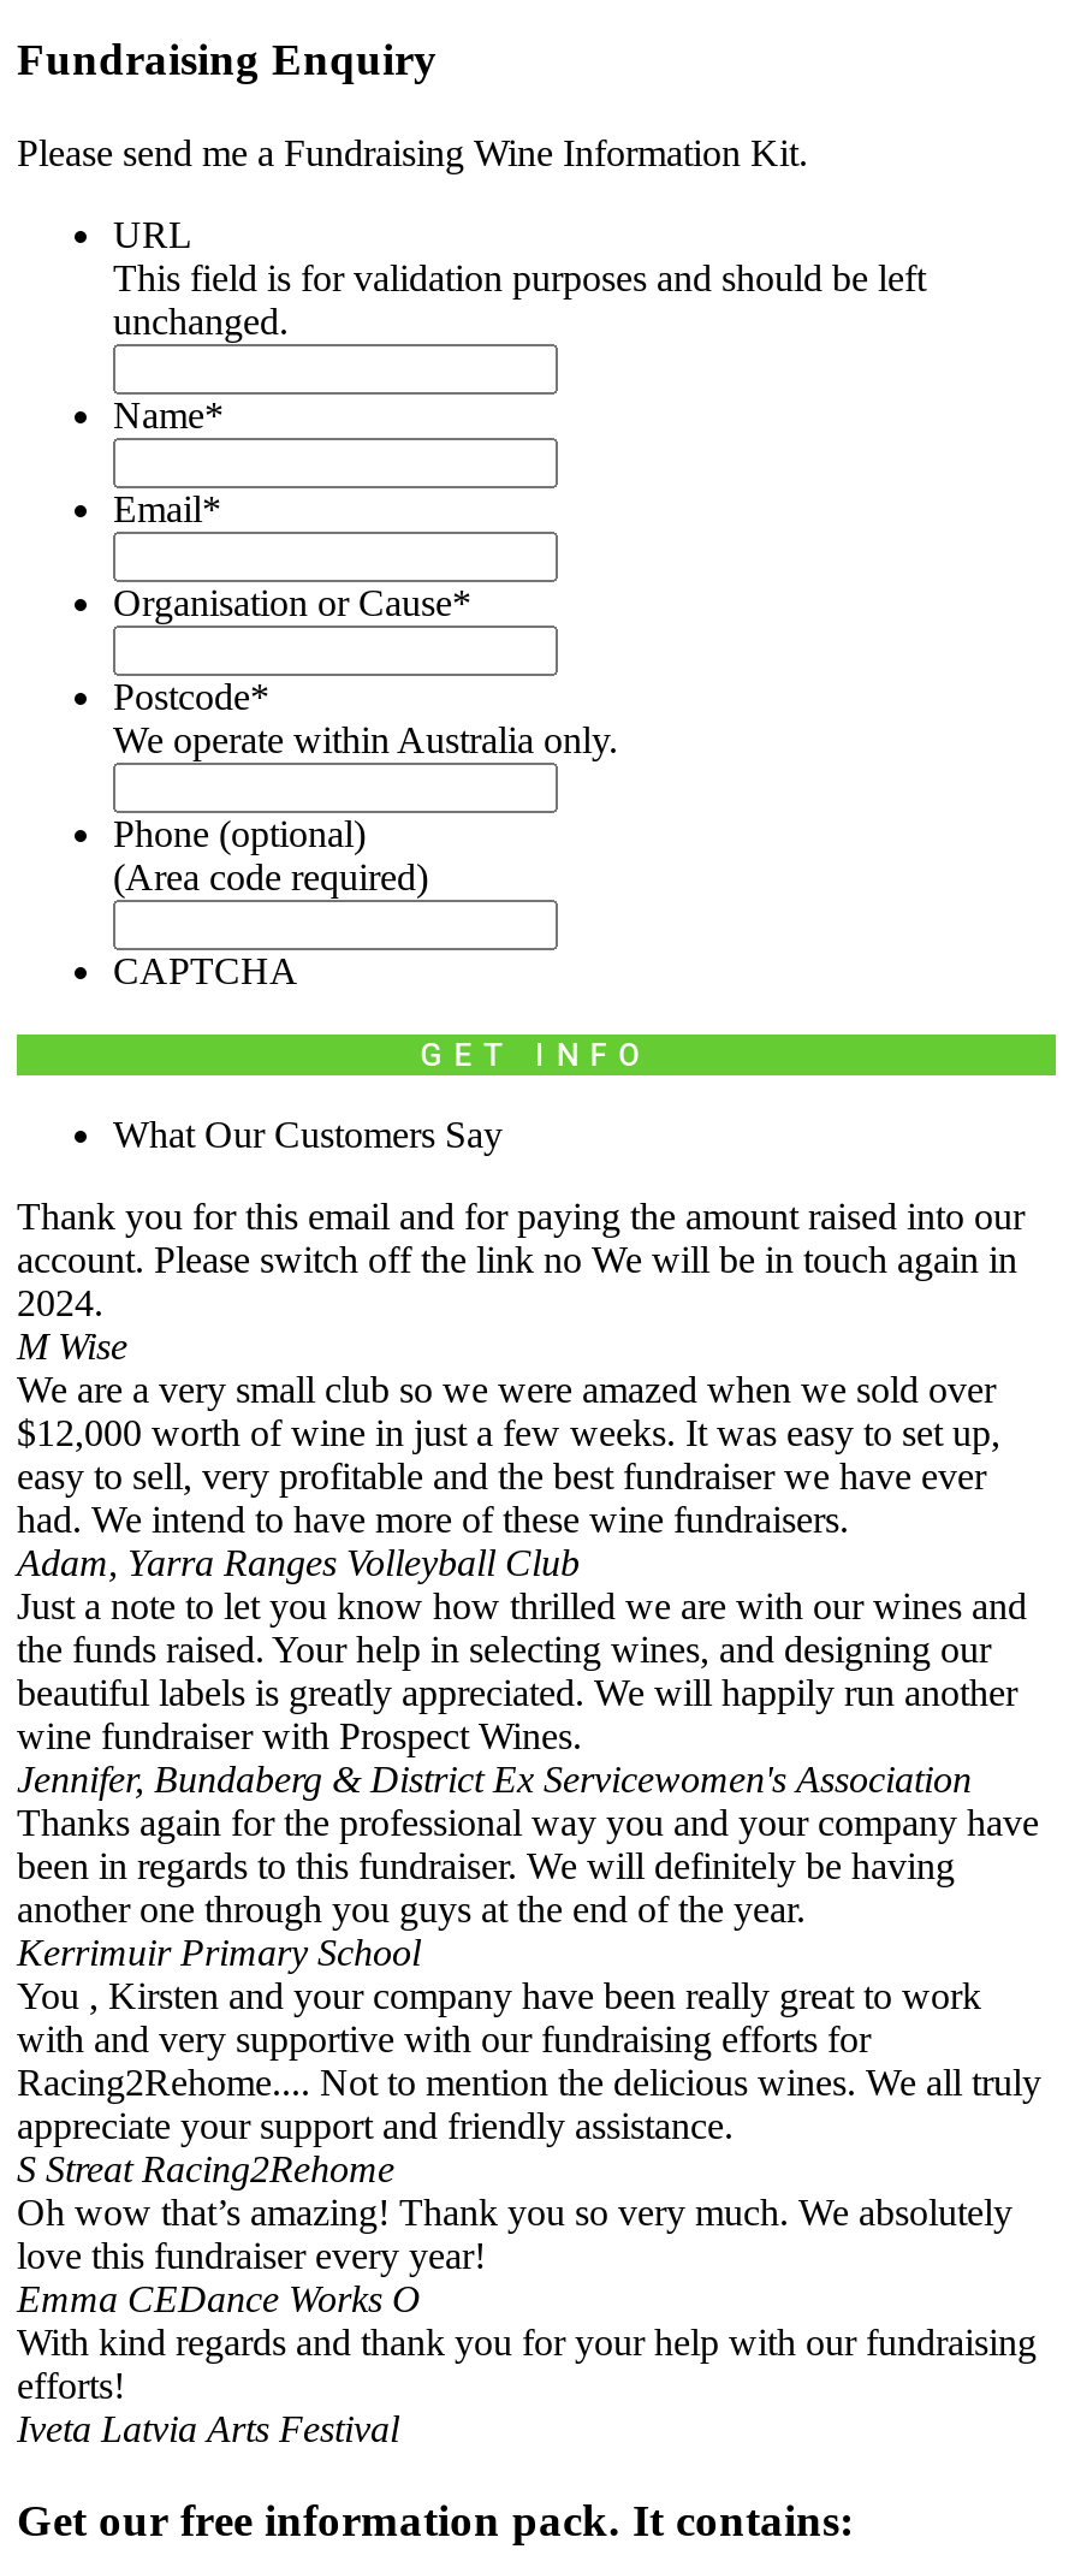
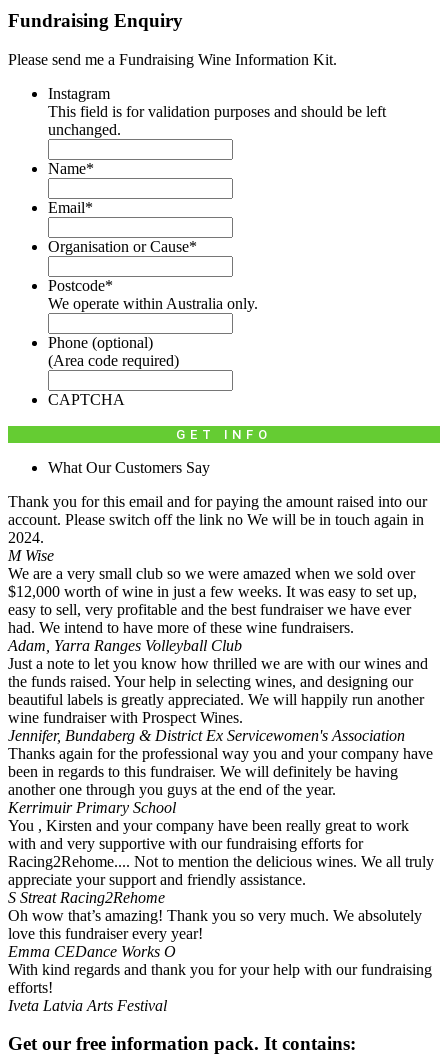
[113,213,192,254] URL -> [48,84,110,101] Instagram

